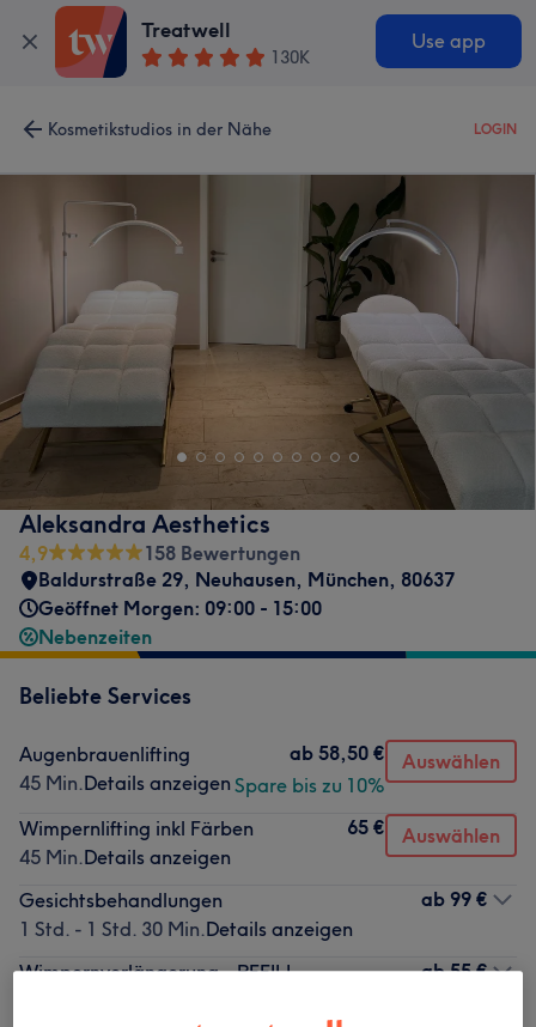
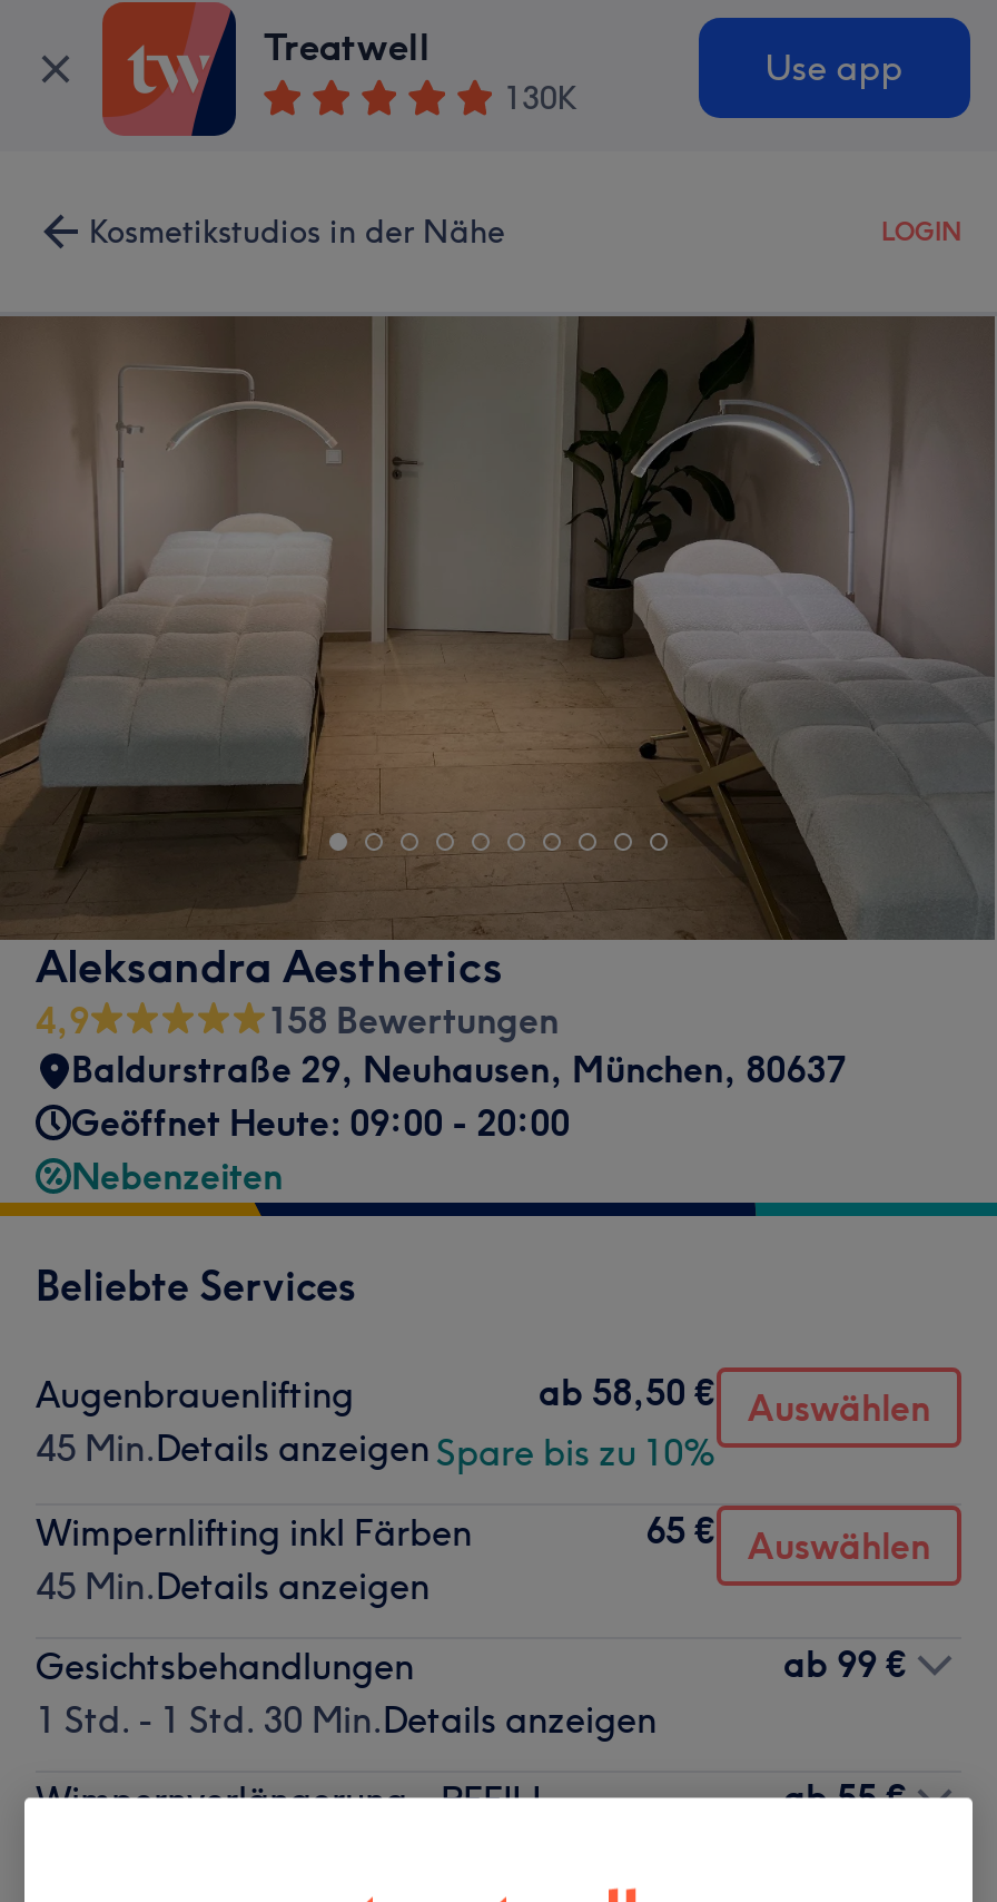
[38,596,322,620] Geöffnet Morgen: 09:00 - 15:00 -> [71,1100,570,1145] Geöffnet Heute: 09:00 - 20:00

